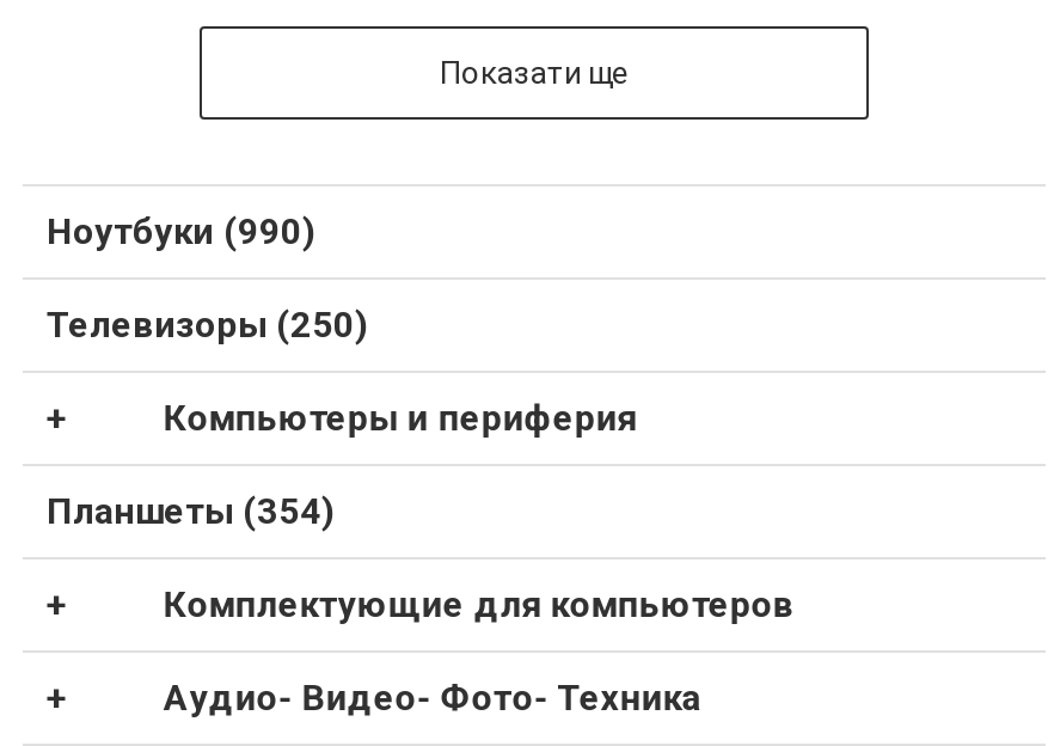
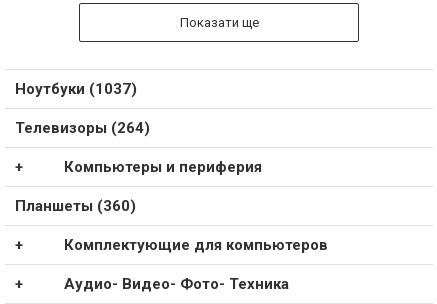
[47,210,317,253] Ноутбуки (990) -> [15,80,137,98] Ноутбуки (1037)
[47,304,369,347] Телевизоры (250) -> [15,119,150,137] Телевизоры (264)
[47,490,336,533] Планшеты (354) -> [15,197,136,215] Планшеты (360)

